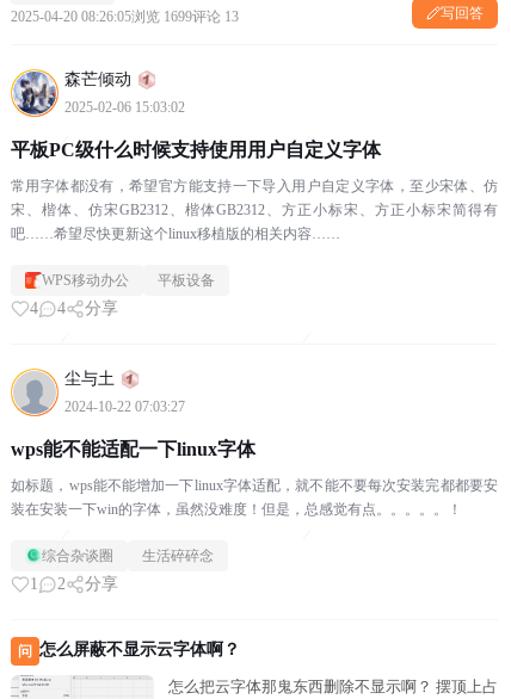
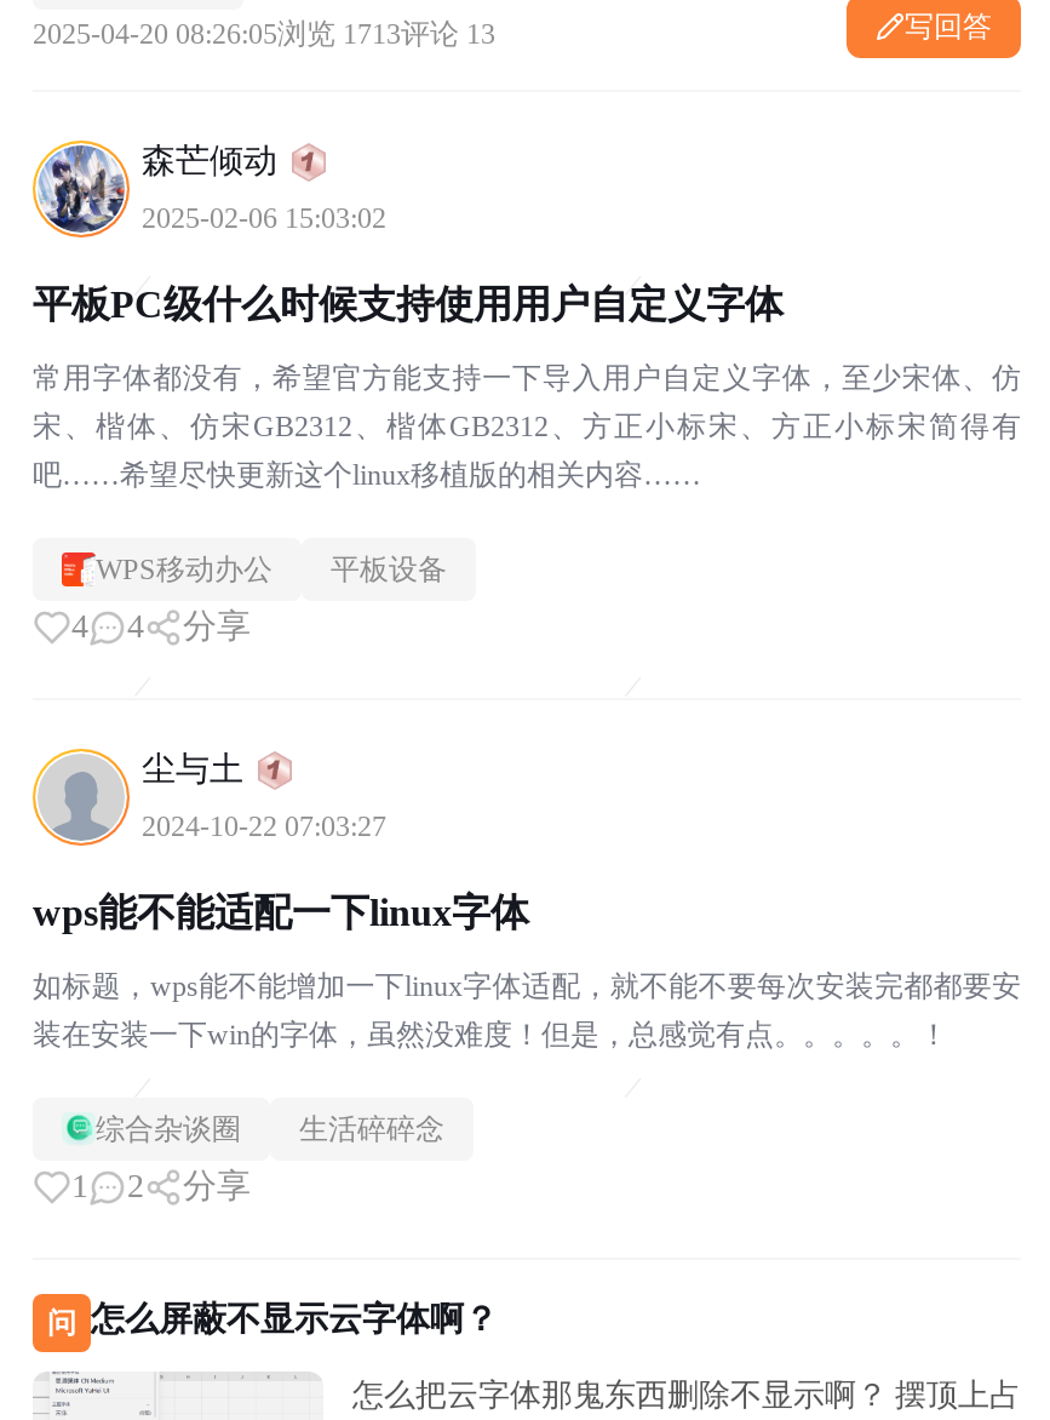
[11,8,239,25] 2025-04-20 08:26:05浏览 1699评论 13 -> [33,17,495,51] 2025-04-20 08:26:05浏览 1713评论 13

